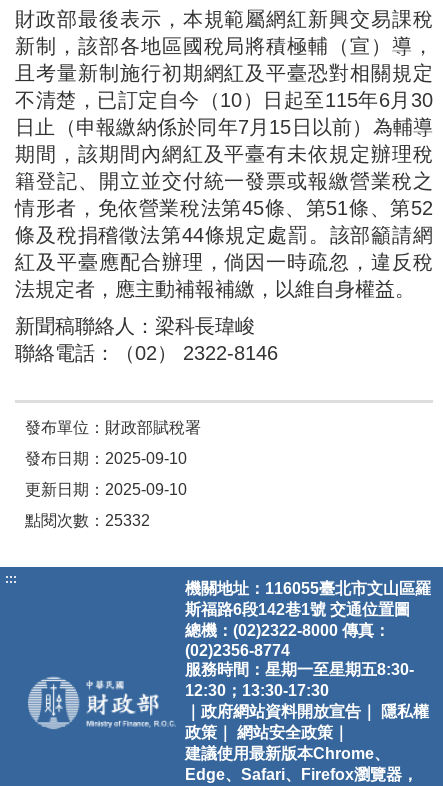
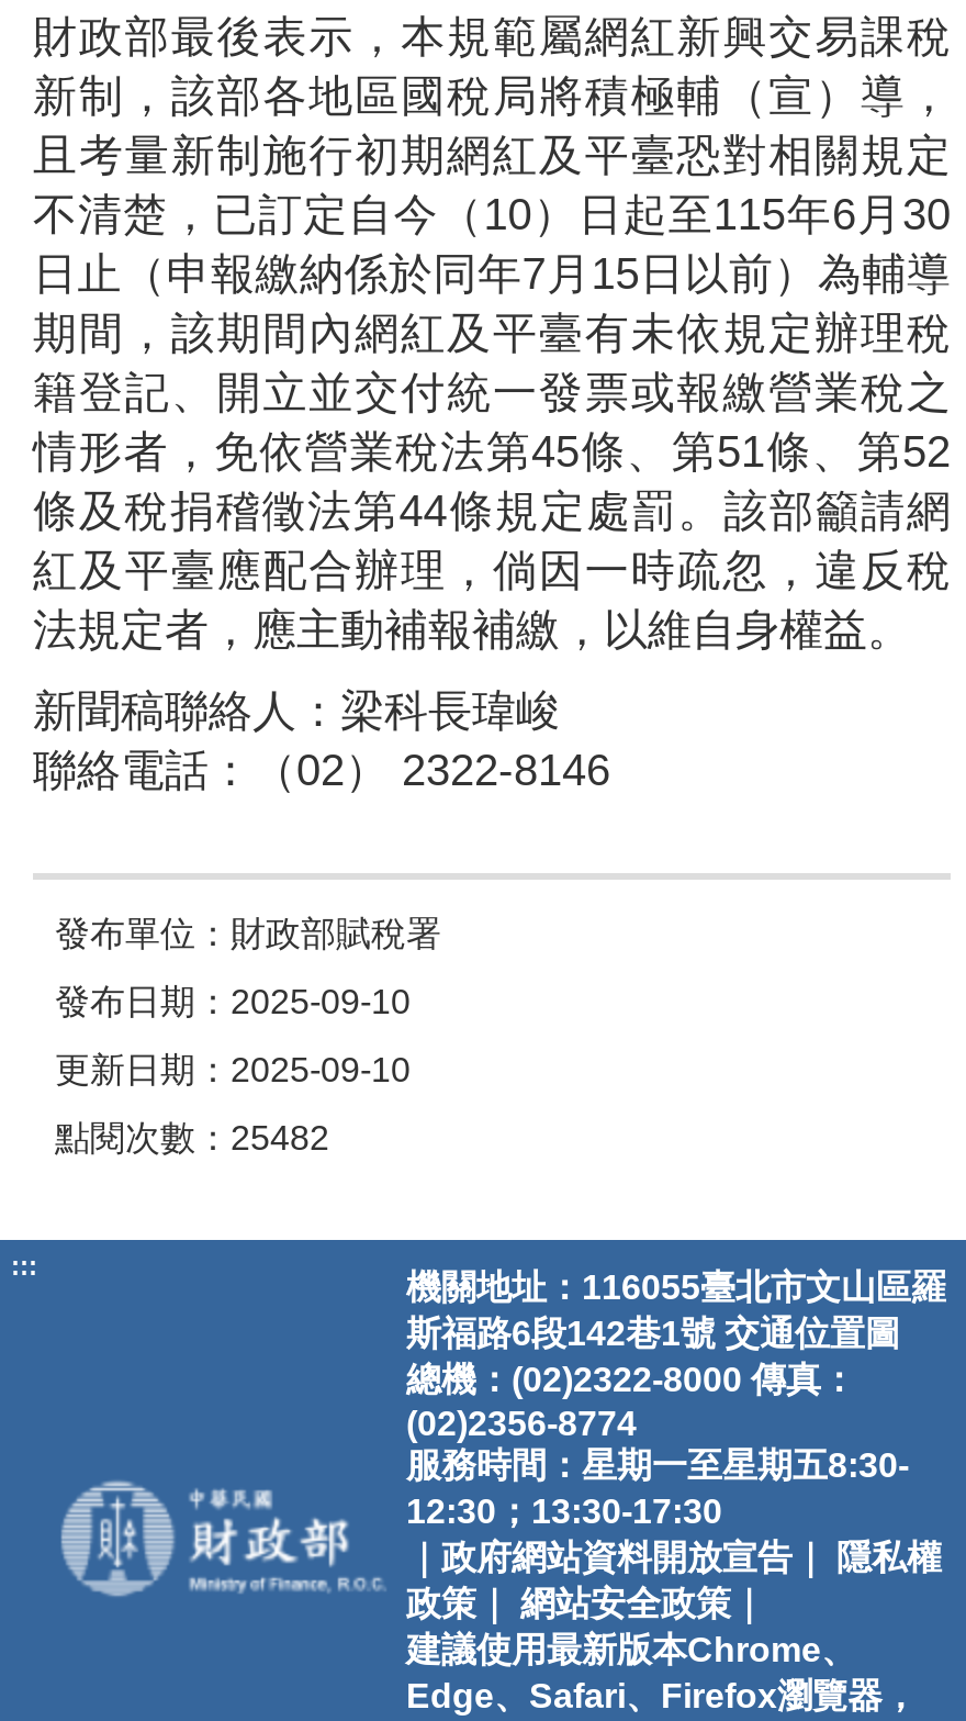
[25,512,150,529] 點閱次數：25332 -> [55,1119,329,1157] 點閱次數：25482

